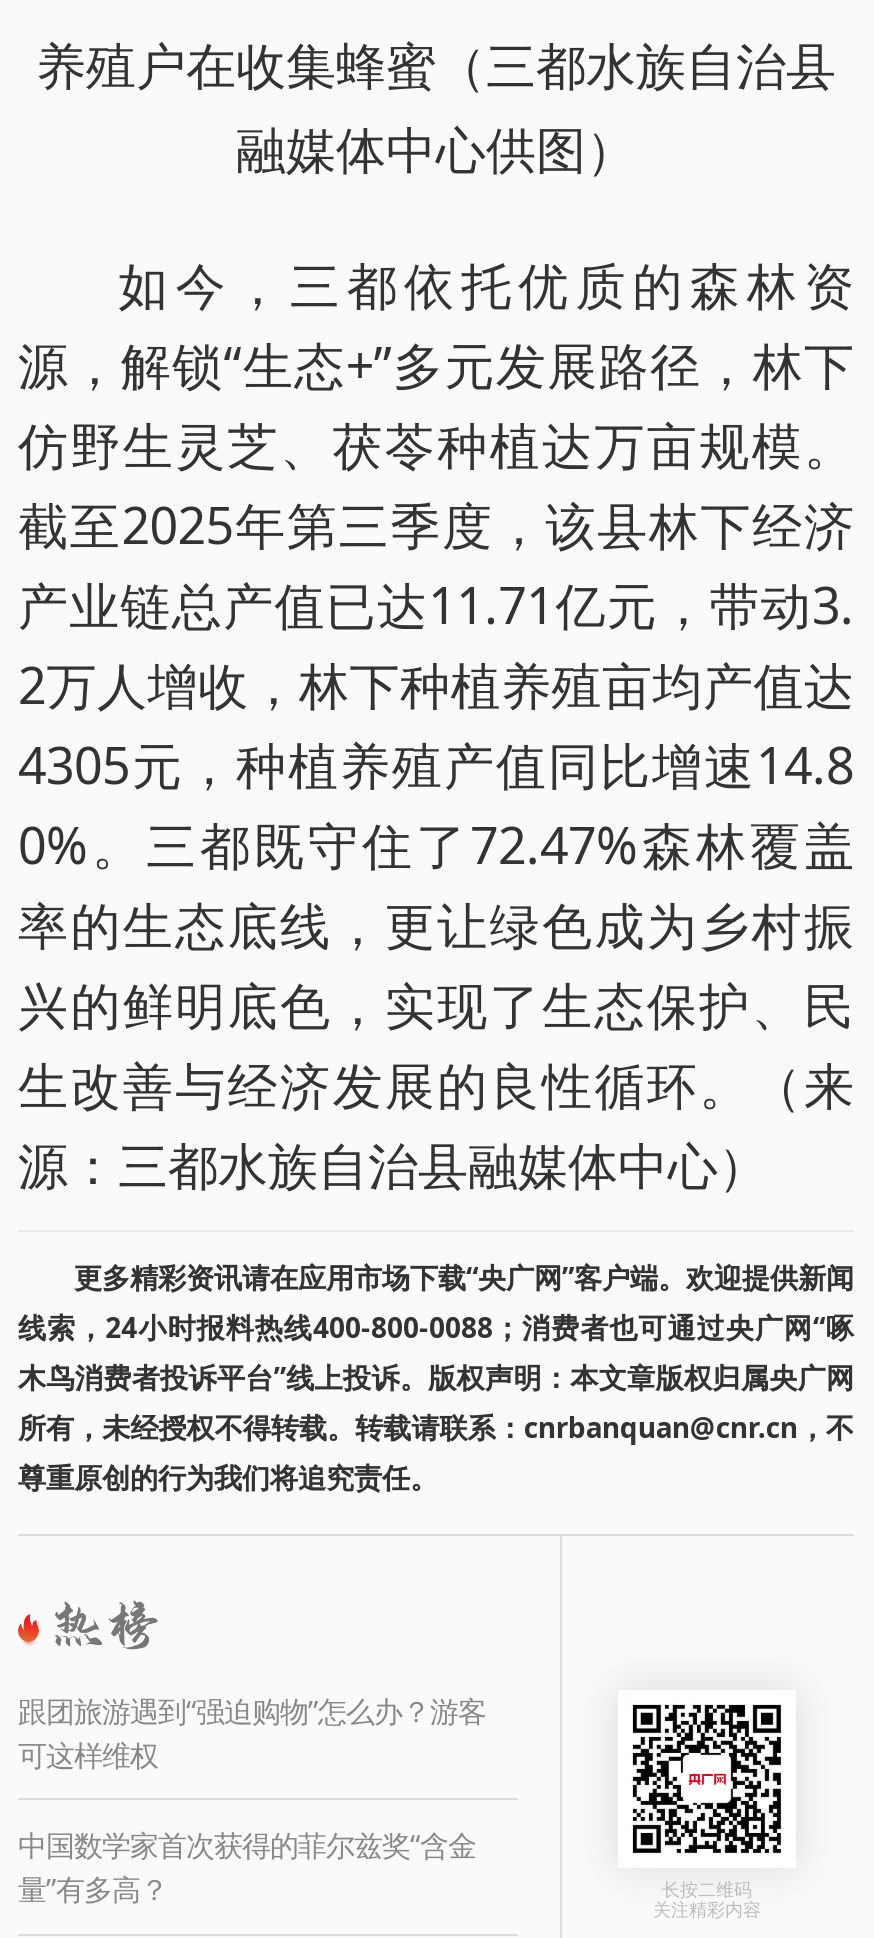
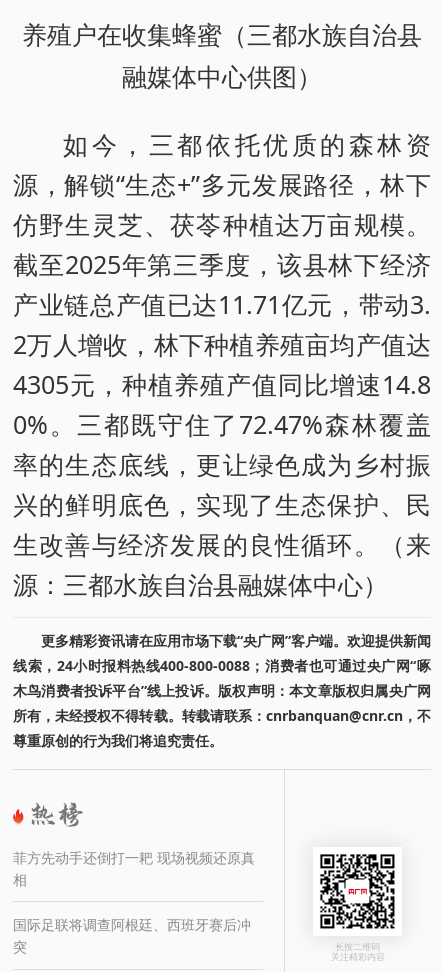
[18,1691,486,1773] 跟团旅游遇到“强迫购物”怎么办？游客 | 可这样维权 -> [13,847,255,888] 菲方先动手还倒打一耙 现场视频还原真 | 相
[18,1827,476,1909] 中国数学家首次获得的菲尔兹奖“含金 | 量”有多高？ -> [13,915,251,956] 国际足联将调查阿根廷、西班牙赛后冲 | 突

